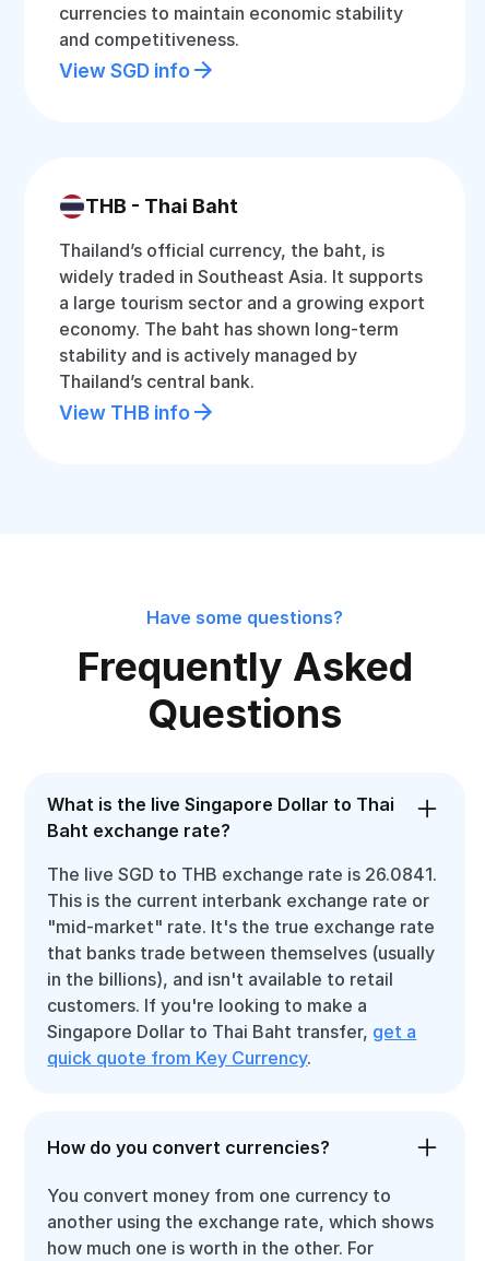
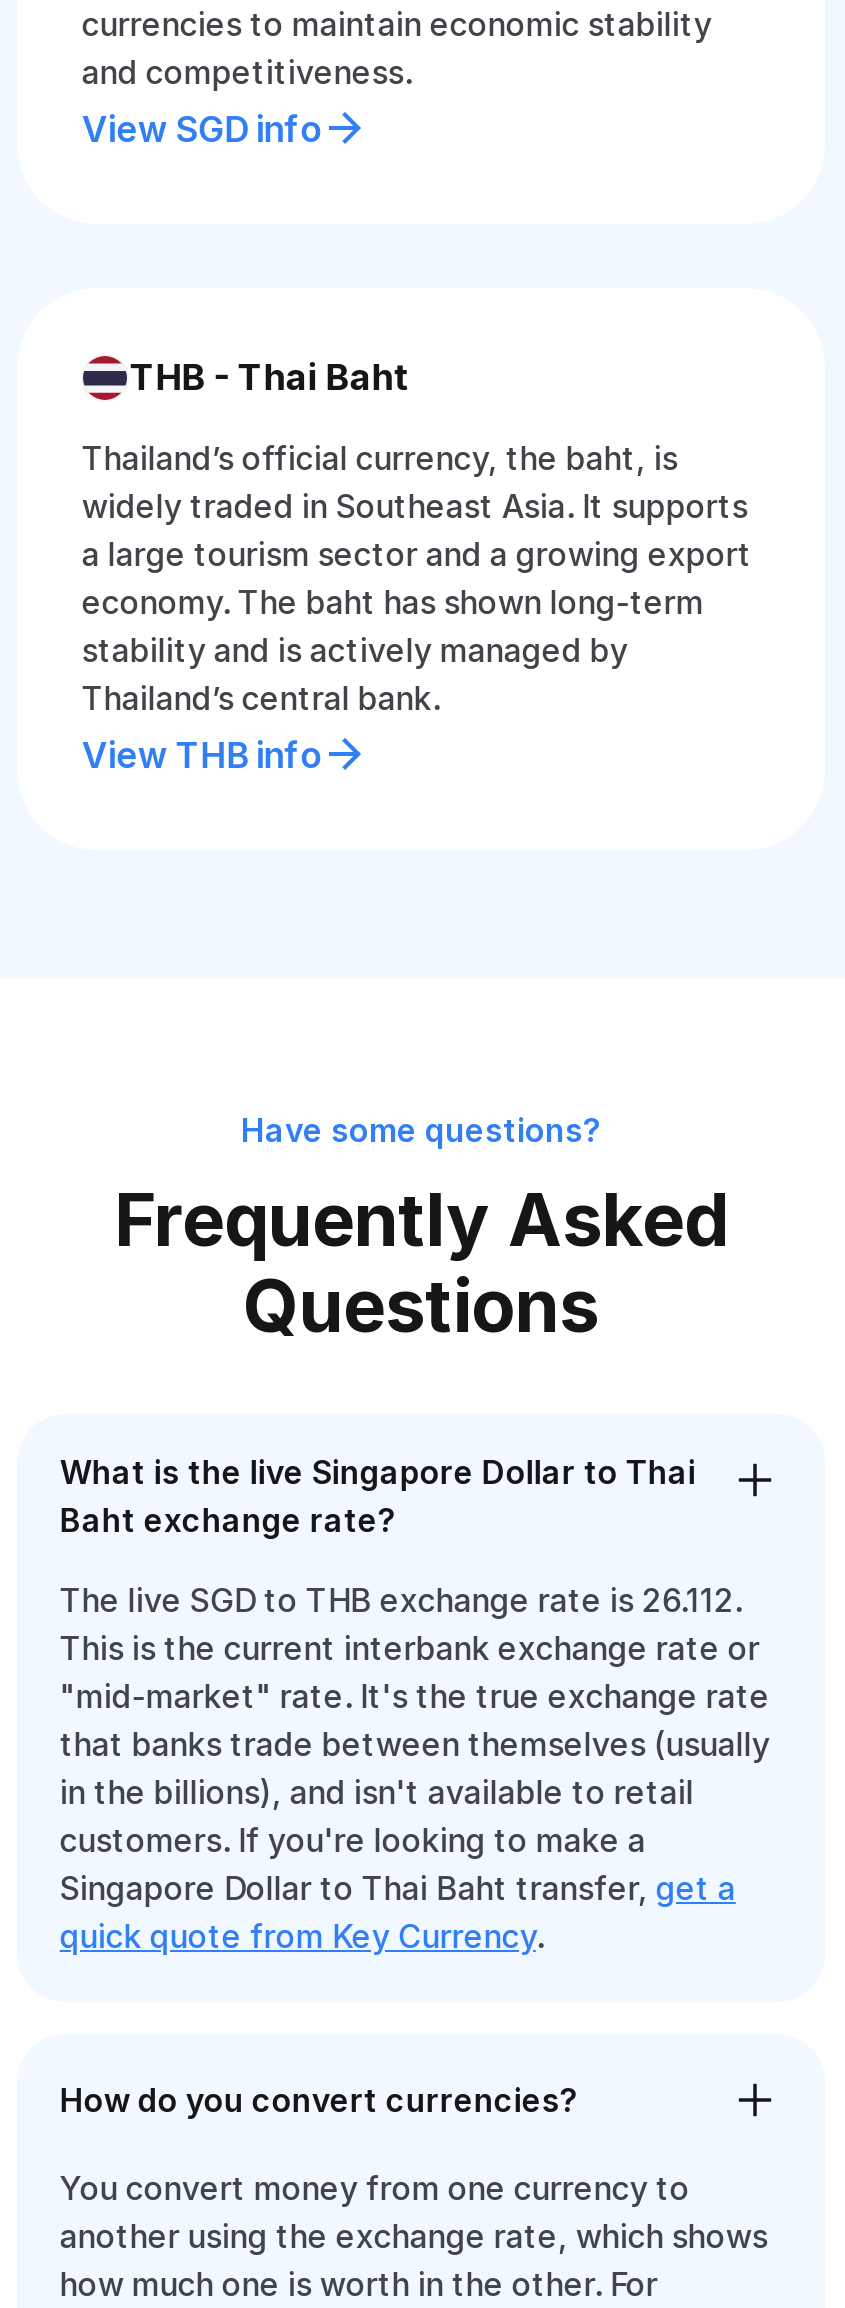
[47,863,437,885] The live SGD to THB exchange rate is 26.0841. -> [60,1580,742,1620] The live SGD to THB exchange rate is 26.112.

